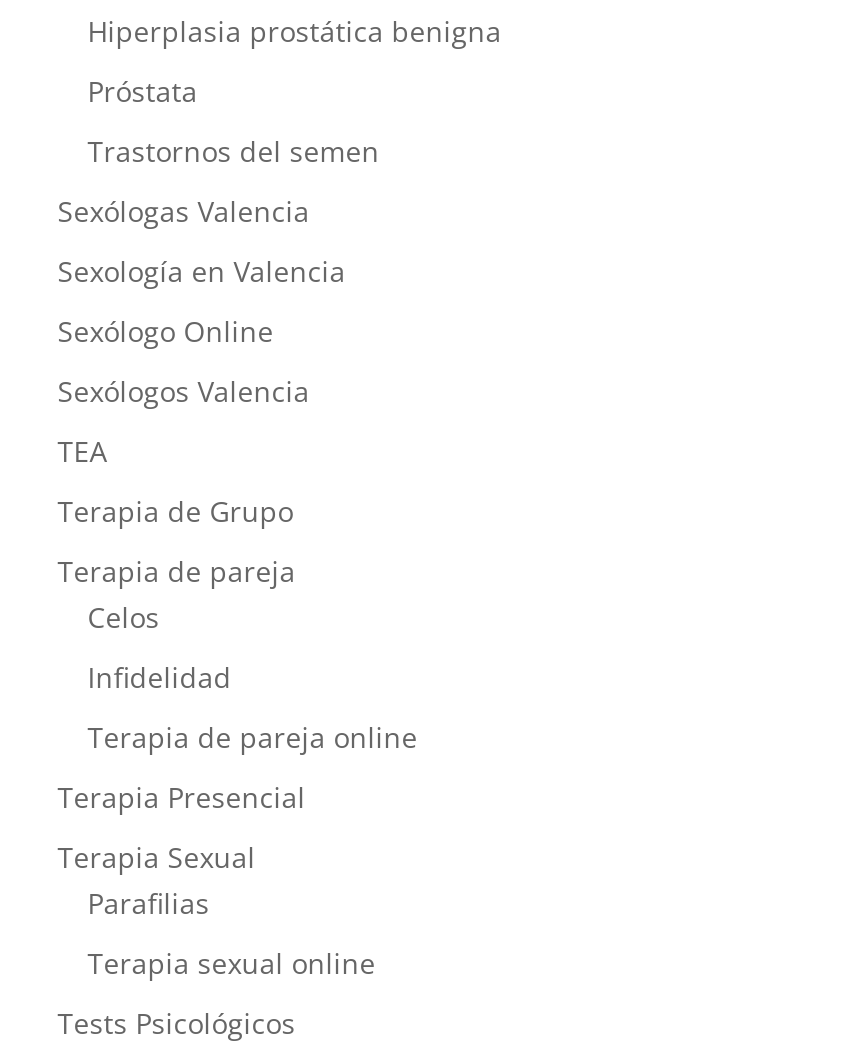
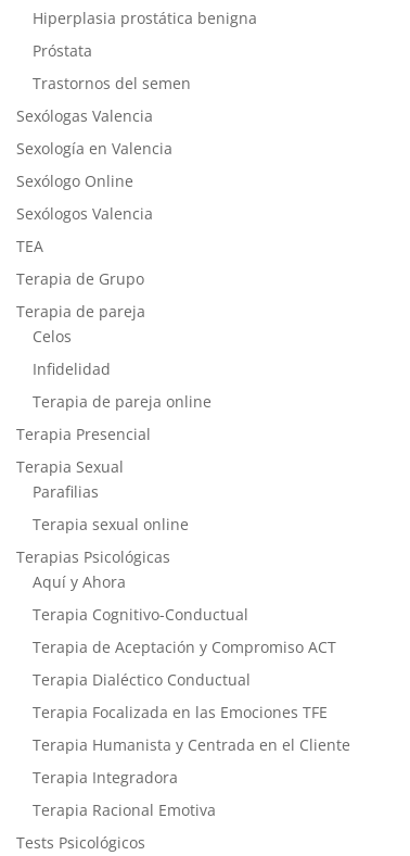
none -> [16,547,350,821] Terapias Psicológicas | Aquí y Ahora | Terapia Cognitivo-Conductual | Terapia de Aceptación y Compromiso ACT | Terapia Dialéctico Conductual | Terapia Focalizada en las Emociones TFE | Terapia Humanista y Centrada en el Cliente | Terapia Integradora | Terapia Racional Emotiva

